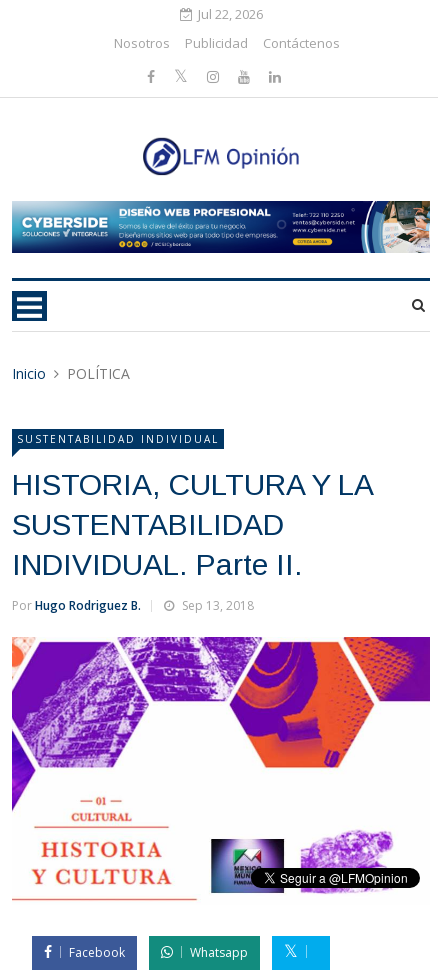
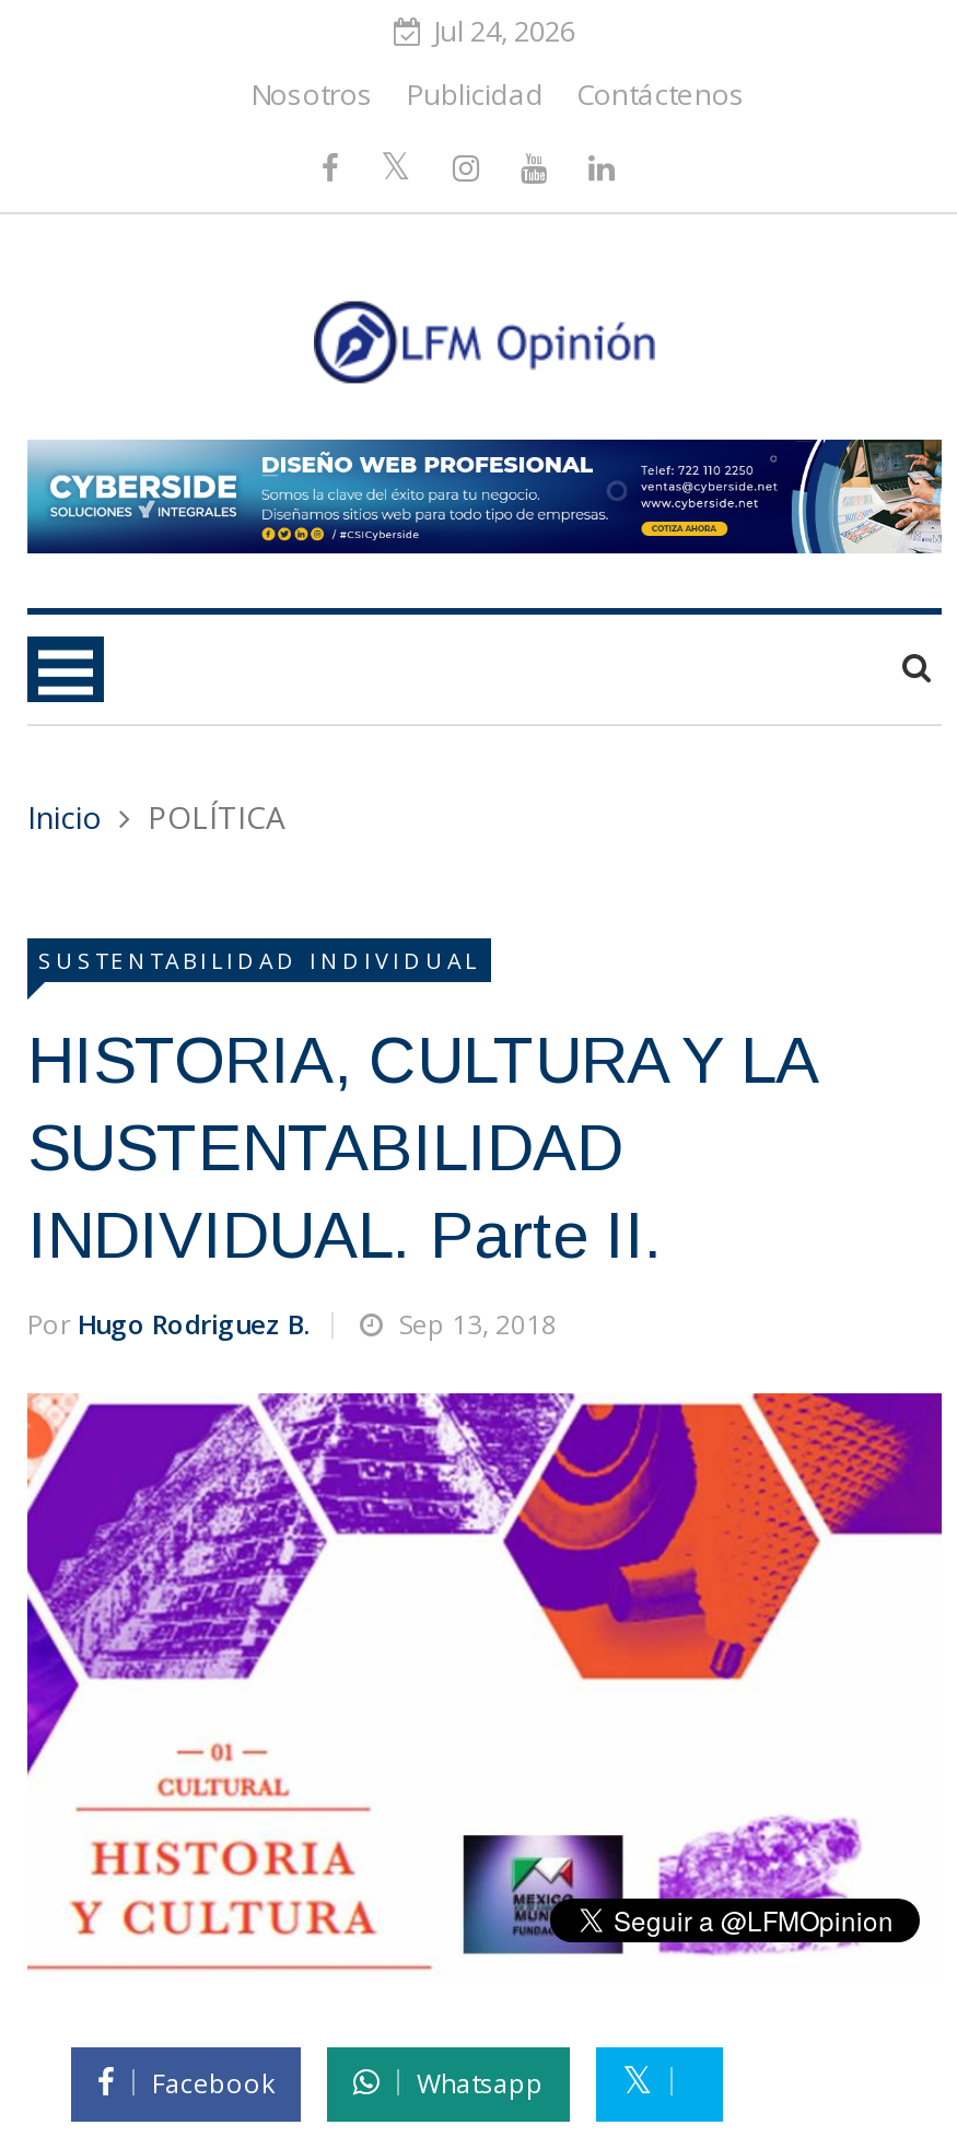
[197,5,262,23] Jul 22, 2026 -> [433,11,575,50] Jul 24, 2026

